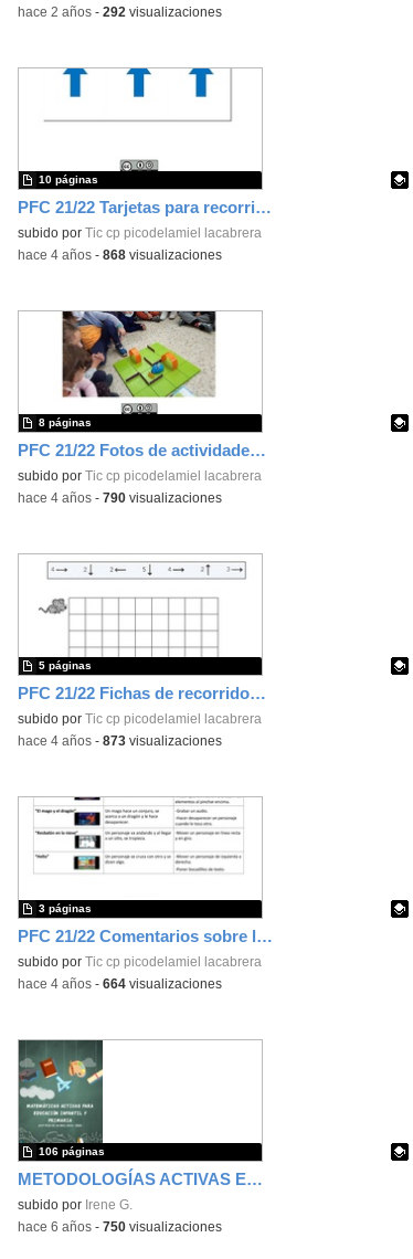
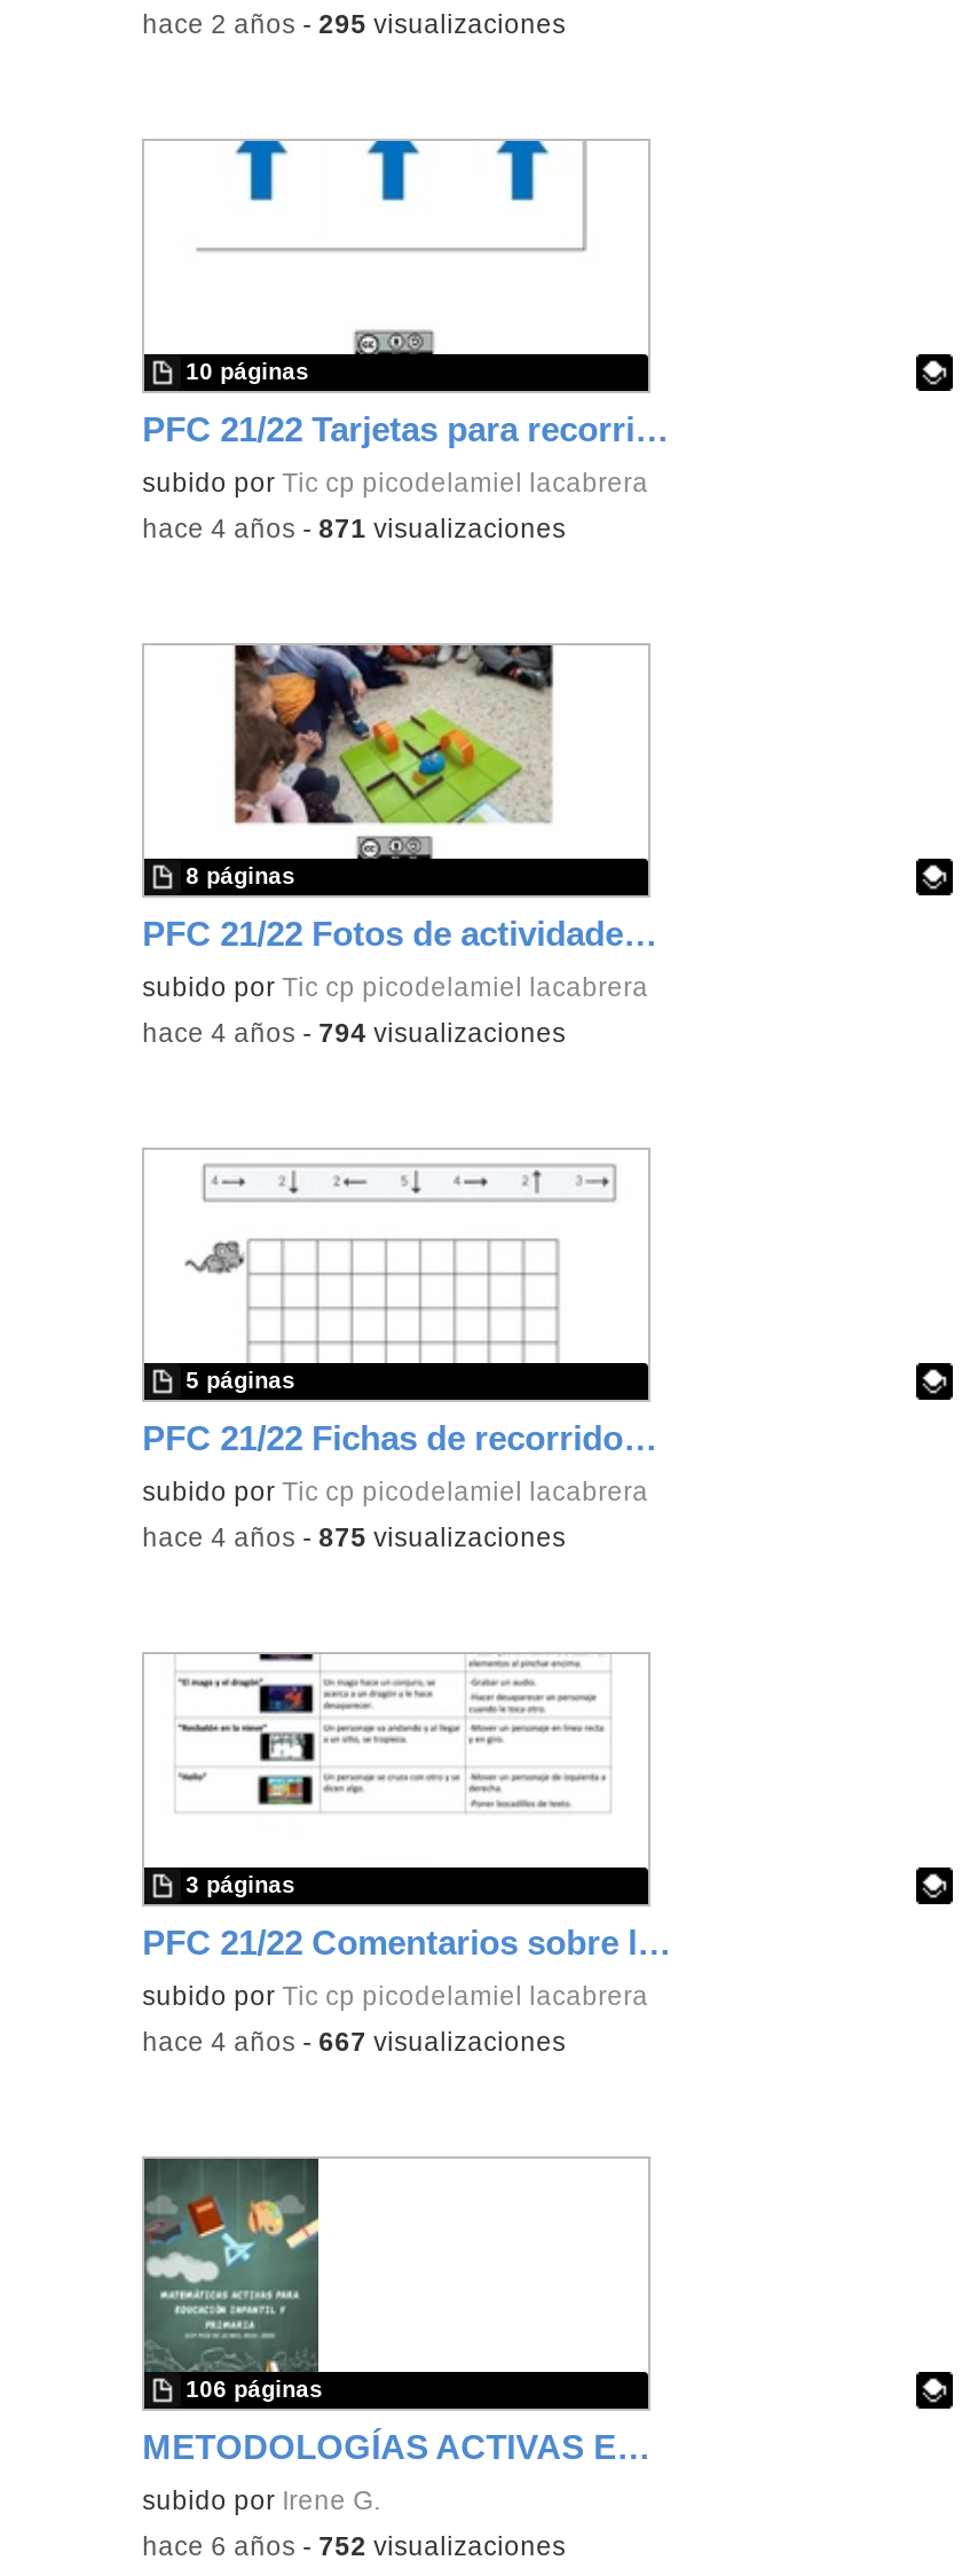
[18,5,222,19] hace 2 años - 292 visualizaciones -> [142,10,566,38] hace 2 años - 295 visualizaciones
[18,248,222,262] hace 4 años - 868 visualizaciones -> [142,515,566,542] hace 4 años - 871 visualizaciones
[18,491,222,505] hace 4 años - 790 visualizaciones -> [142,1019,566,1046] hace 4 años - 794 visualizaciones
[18,734,222,748] hace 4 años - 873 visualizaciones -> [142,1523,566,1551] hace 4 años - 875 visualizaciones
[18,977,222,991] hace 4 años - 664 visualizaciones -> [142,2028,566,2055] hace 4 años - 667 visualizaciones
[18,1220,222,1233] hace 6 años - 750 visualizaciones -> [142,2532,566,2560] hace 6 años - 752 visualizaciones

